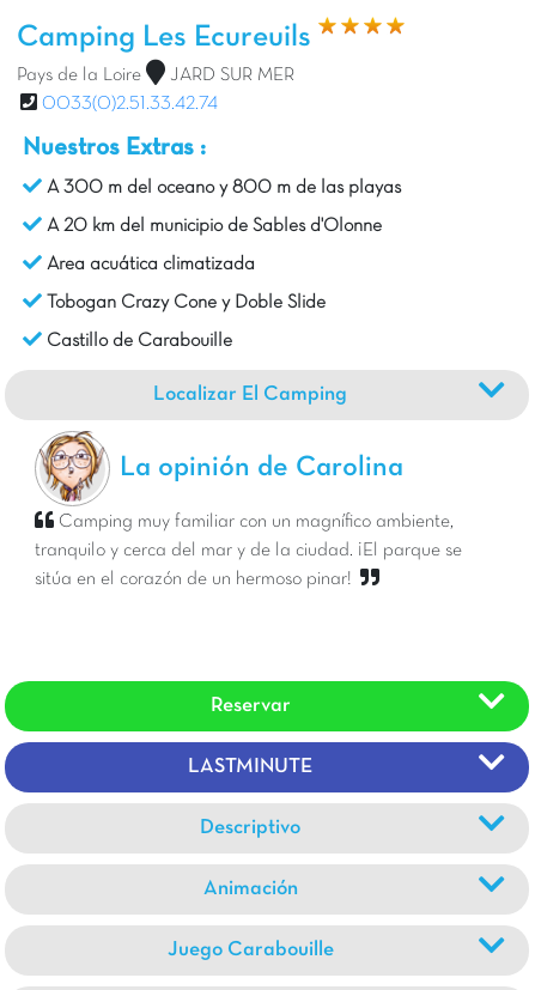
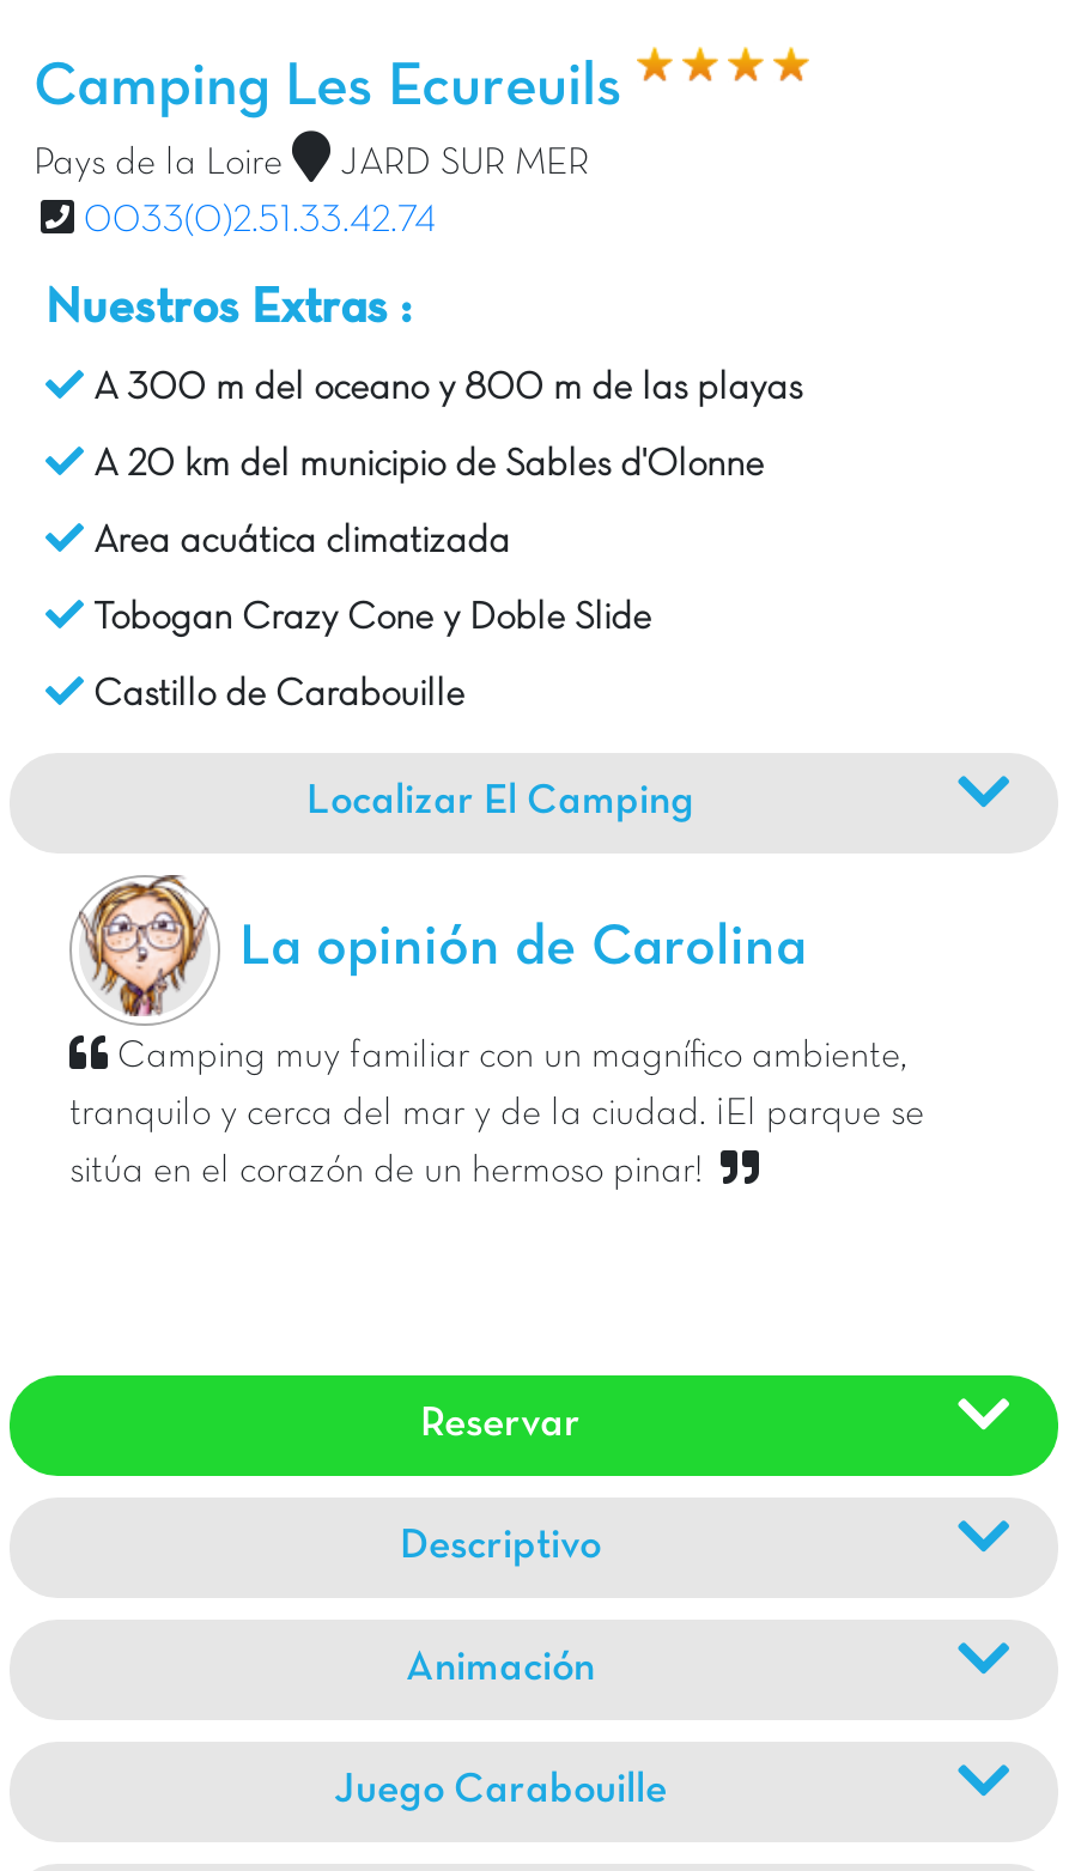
[188,757,312,776] LASTMINUTE -> none

